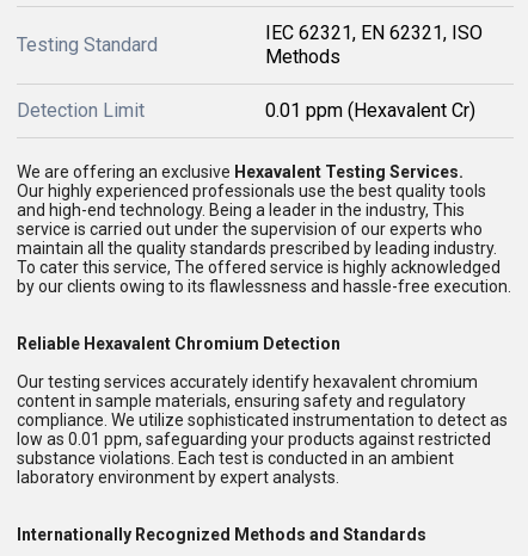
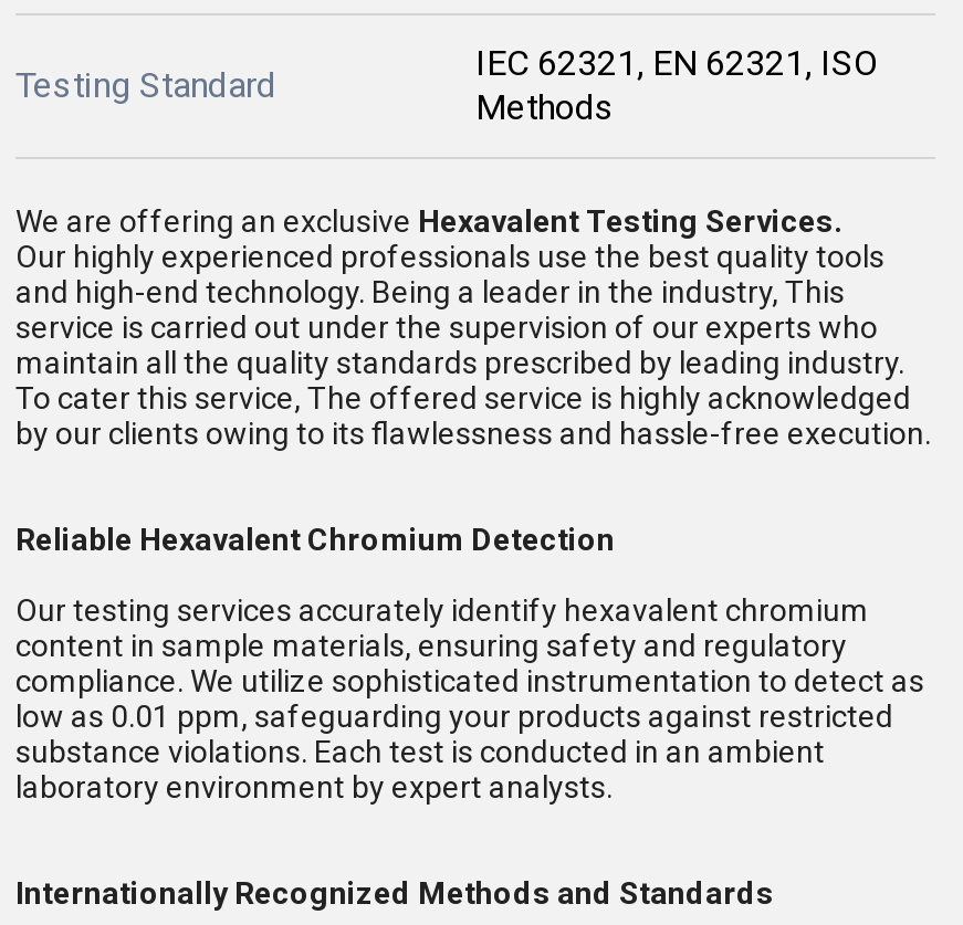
[17,99,475,122] Detection Limit | 0.01 ppm (Hexavalent Cr) -> none

